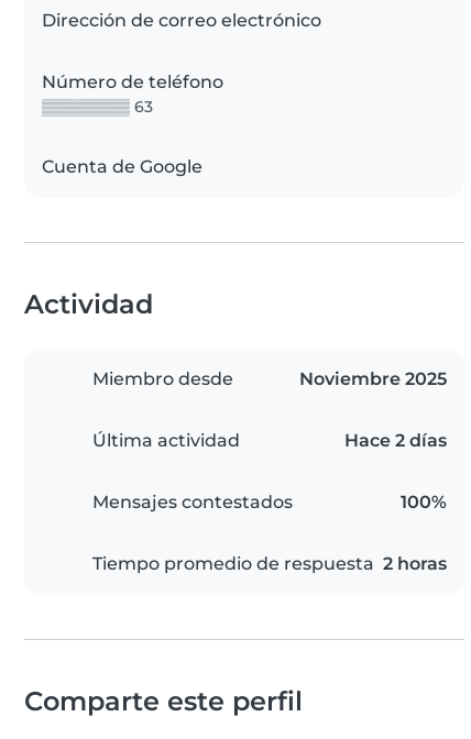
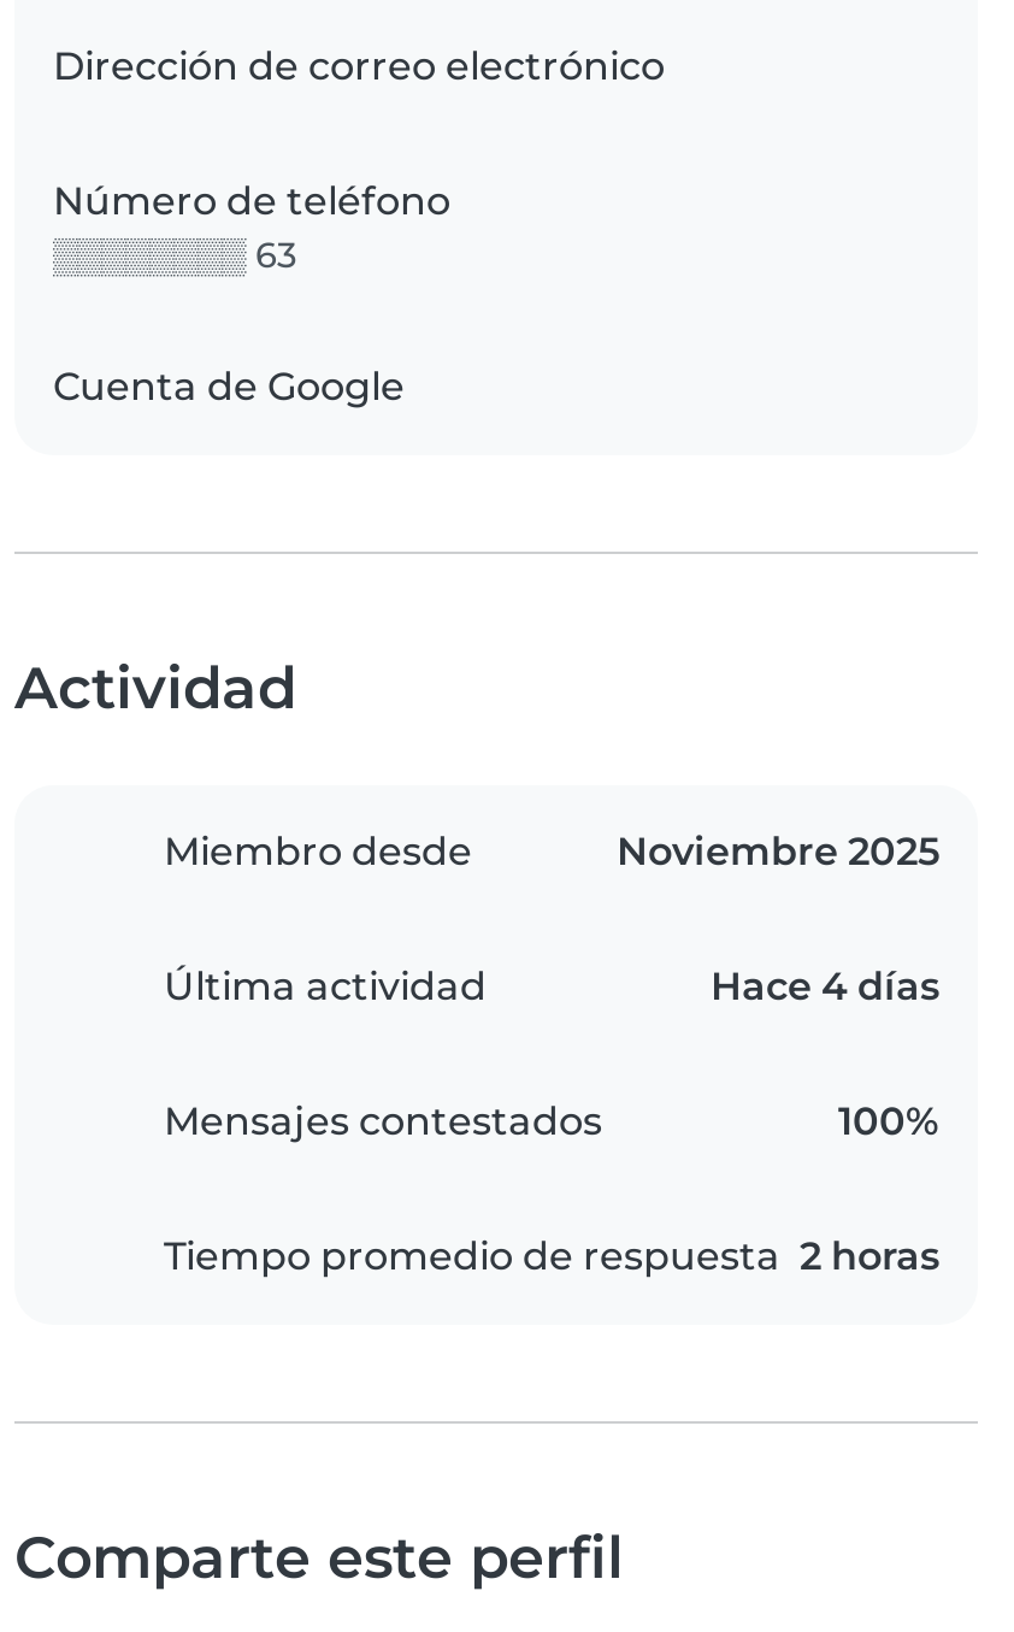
[344,430,447,451] Hace 2 días -> [711,965,939,1010] Hace 4 días

